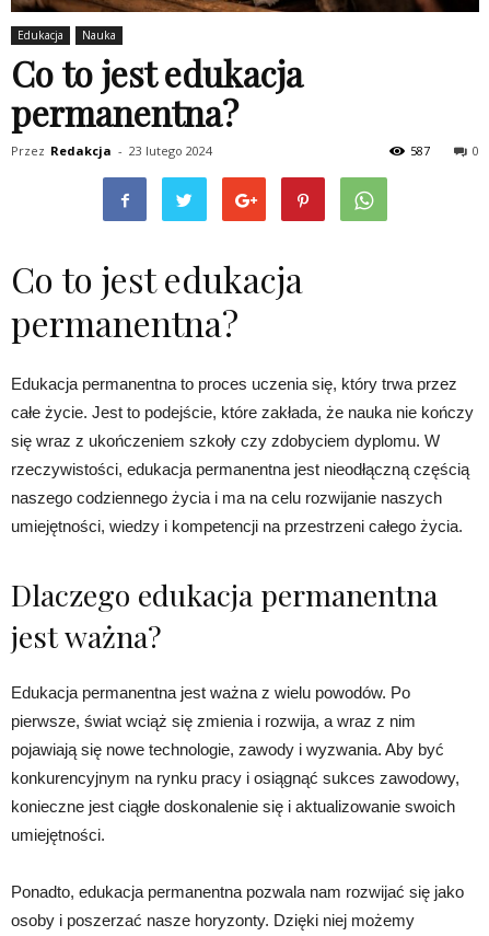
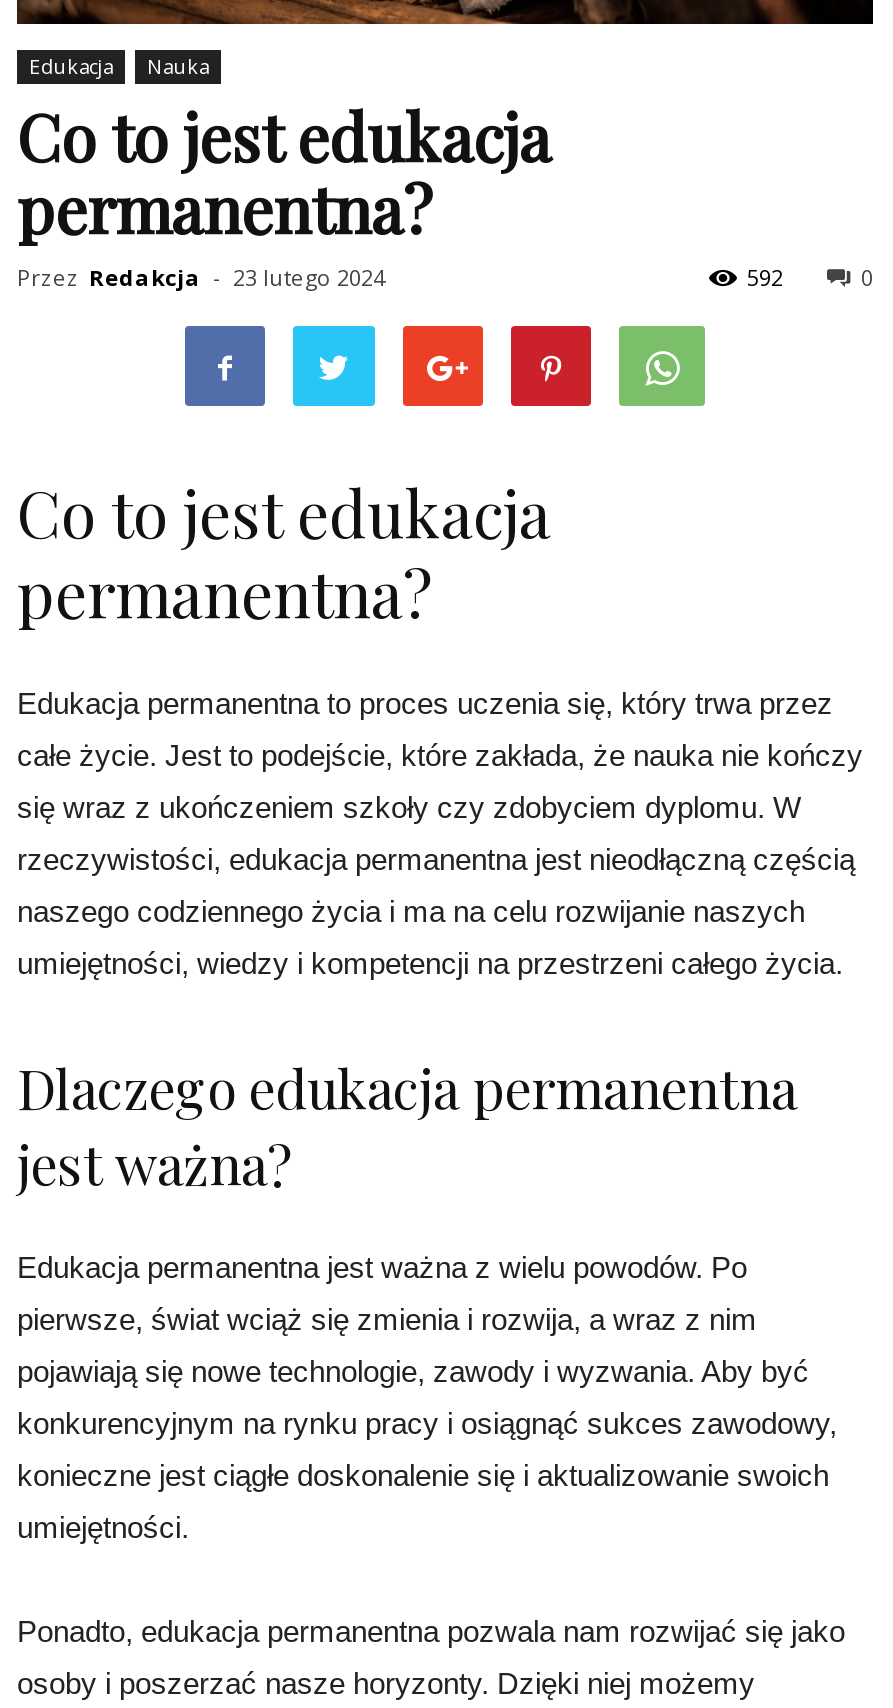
[410,143,430,159] 587 -> [747,261,783,291] 592

